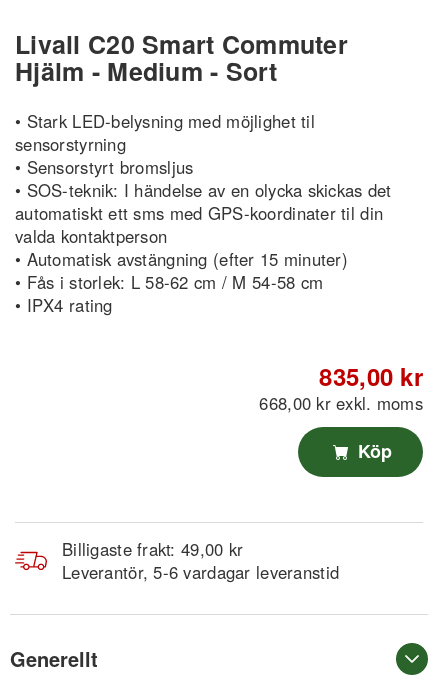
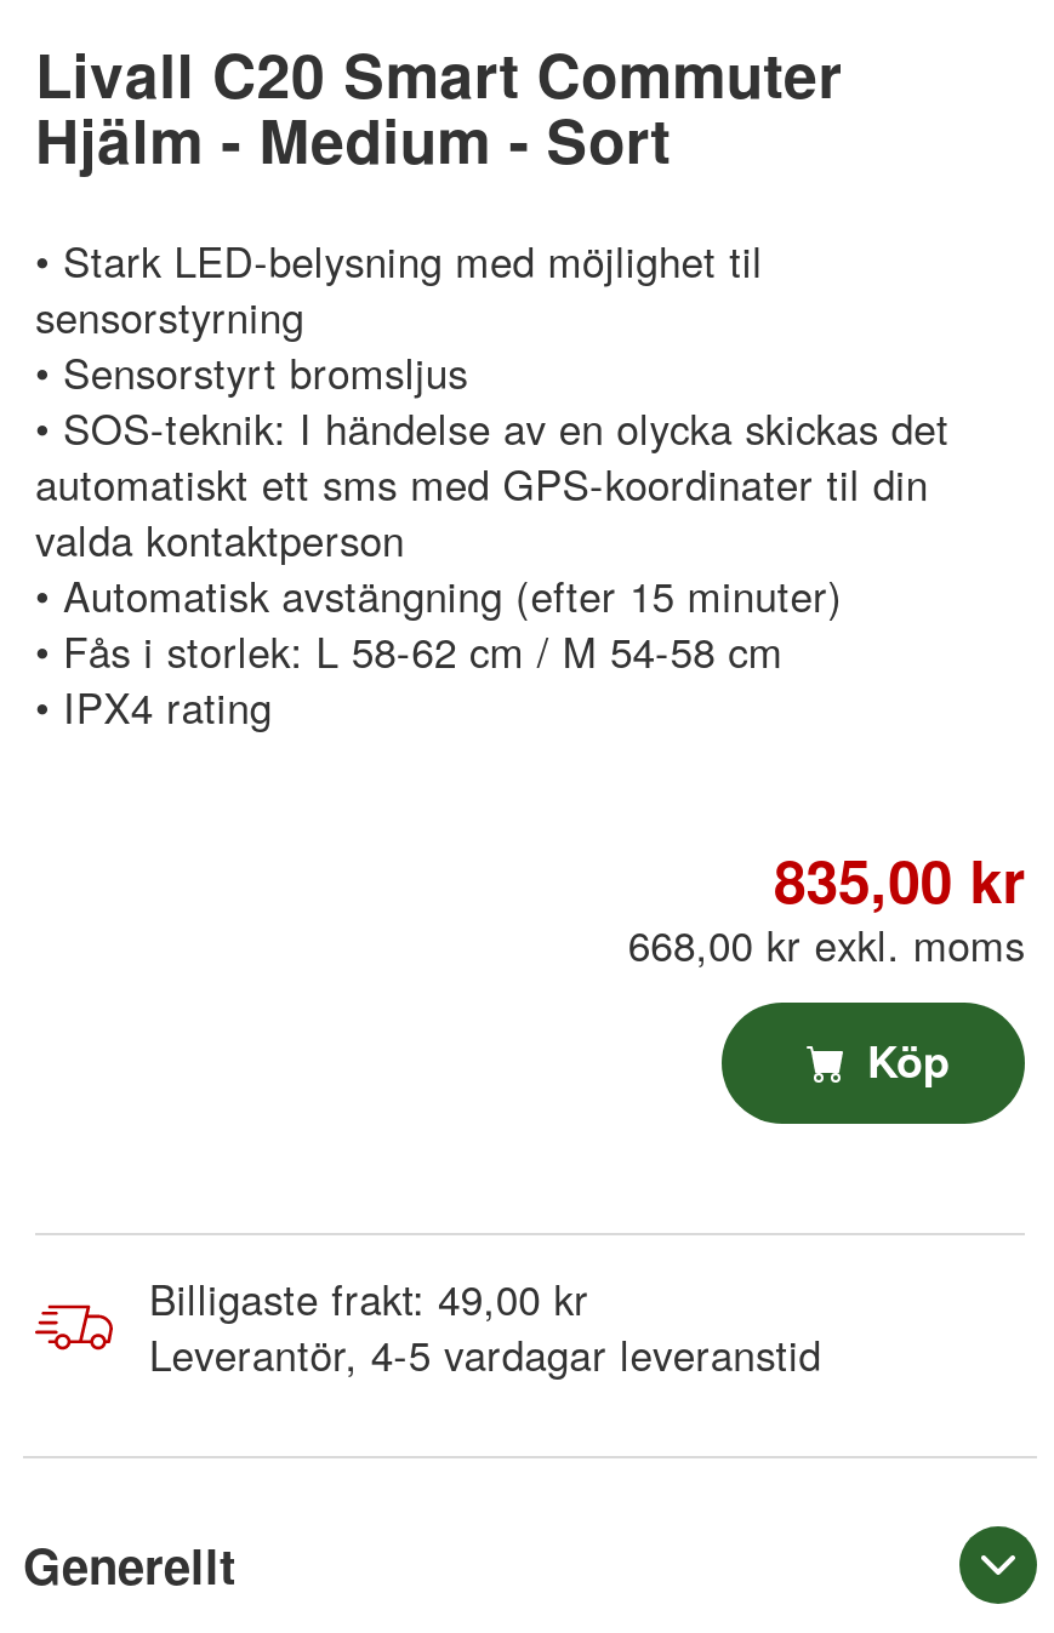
[62,560,339,584] Leverantör, 5-6 vardagar leveranstid -> [149,1324,821,1383] Leverantör, 4-5 vardagar leveranstid

